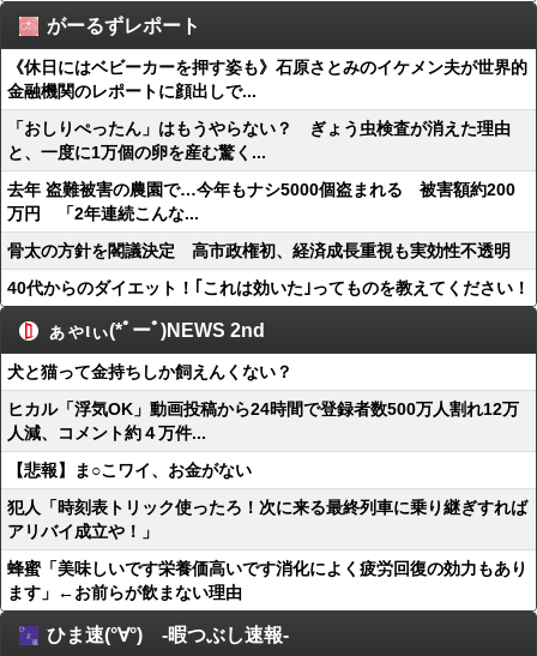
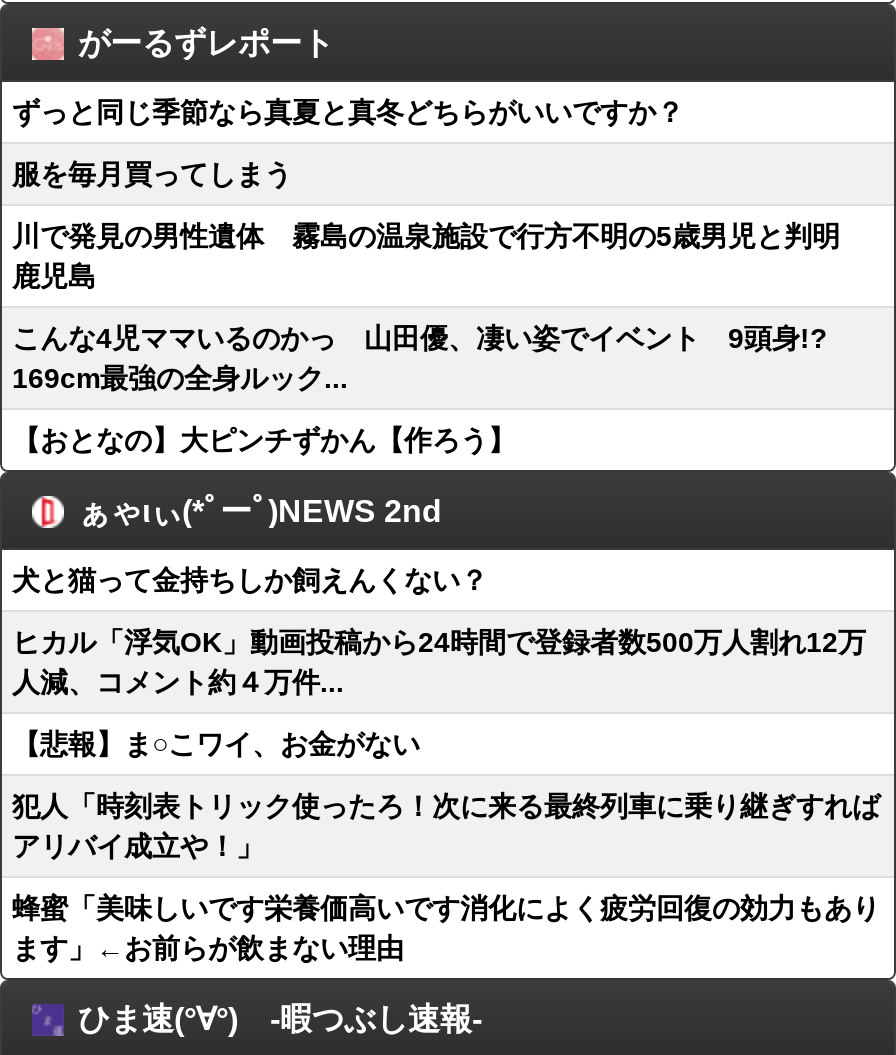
[7,58,527,101] 《休日にはベビーカーを押す姿も》石原さとみのイケメン夫が世界的 | 金融機関のレポートに顔出しで... -> [12,96,684,128] ずっと同じ季節なら真夏と真冬どちらがいいですか？
[7,119,511,162] 「おしりぺったん」はもうやらない？ ぎょう虫検査が消えた理由 | と、一度に1万個の卵を産む驚く... -> [12,158,292,190] 服を毎月買ってしまう
[7,180,515,223] 去年 盗難被害の農園で…今年もナシ5000個盗まれる 被害額約200 | 万円 「2年連続こんな... -> [12,220,868,292] 川で発見の男性遺体 霧島の温泉施設で行方不明の5歳男児と判明 | 鹿児島
[7,241,511,260] 骨太の方針を閣議決定 高市政権初、経済成長重視も実効性不透明 -> [12,322,856,394] こんな4児ママいるのかっ 山田優、凄い姿でイベント 9頭身!? | 169cm最強の全身ルック...
[7,278,530,297] 40代からのダイエット！｢これは効いた｣ってものを教えてください！ -> [12,424,516,456] 【おとなの】大ピンチずかん【作ろう】

